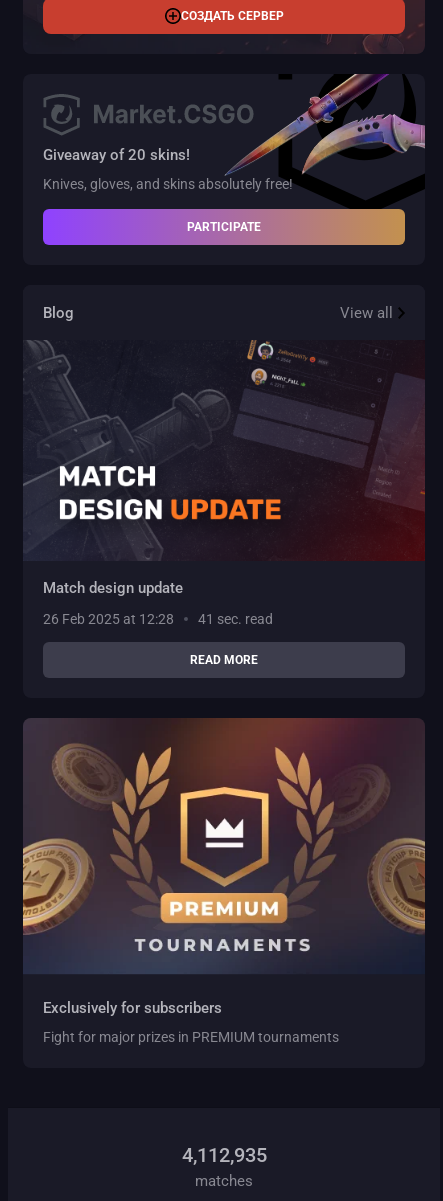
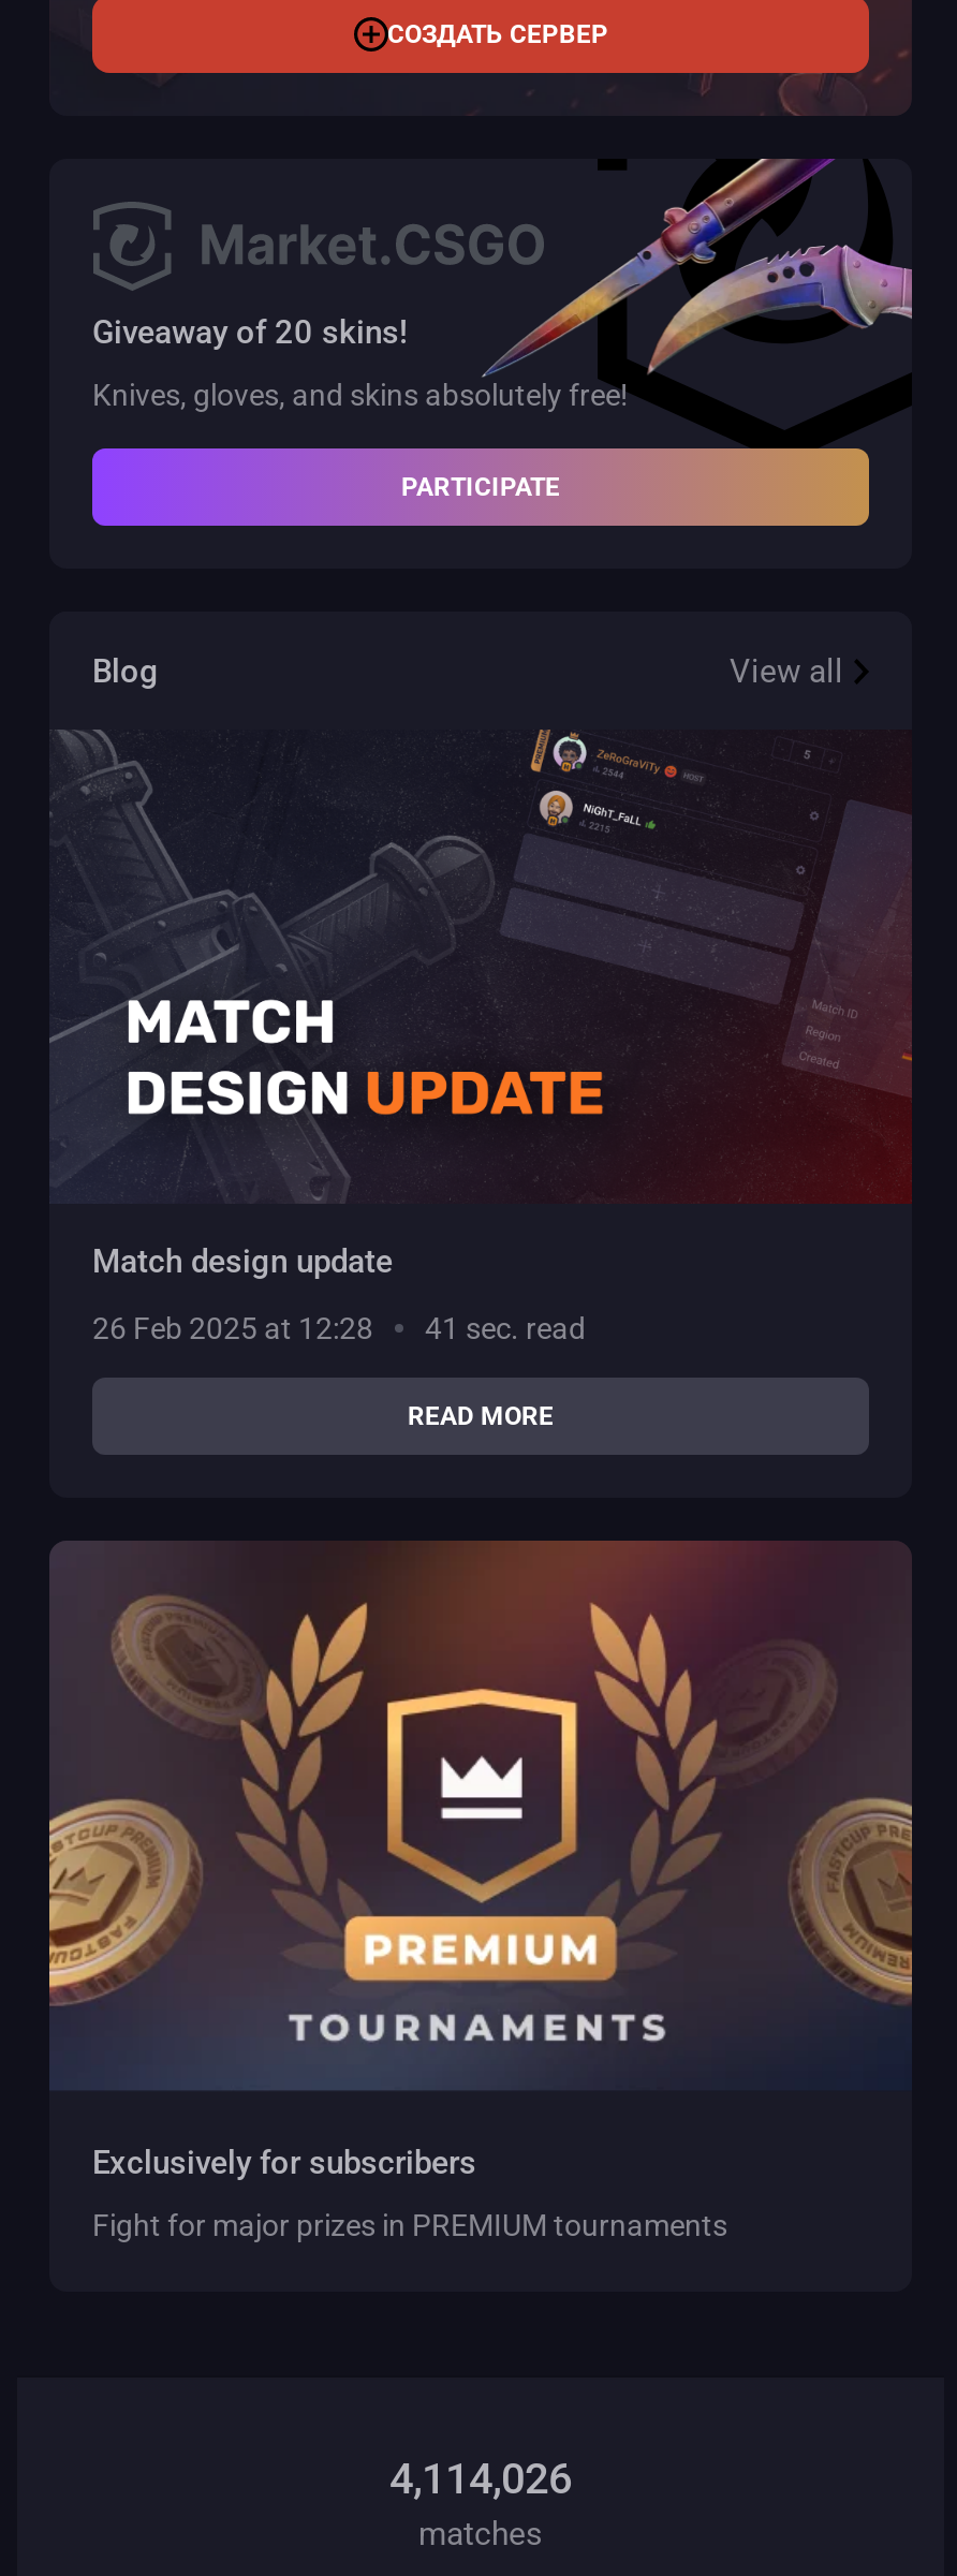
[181,1143,266,1167] 4,112,935 -> [389,2453,572,2504] 4,114,026

